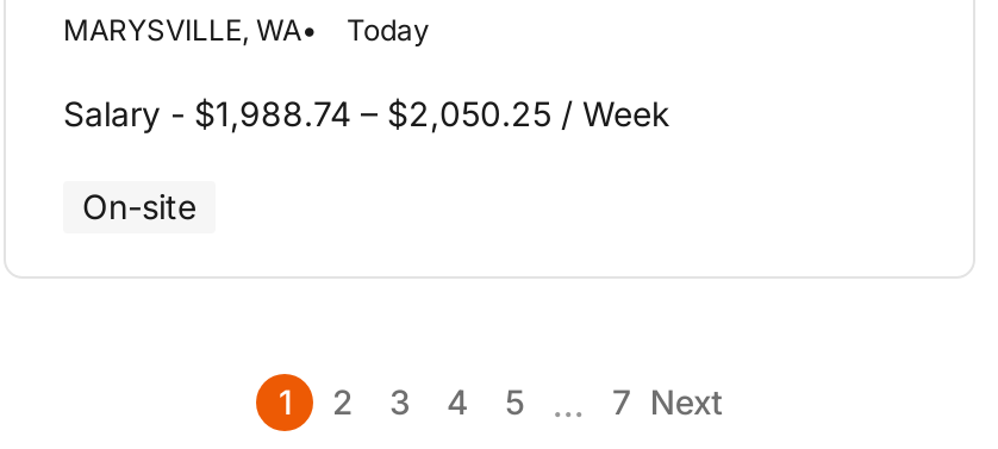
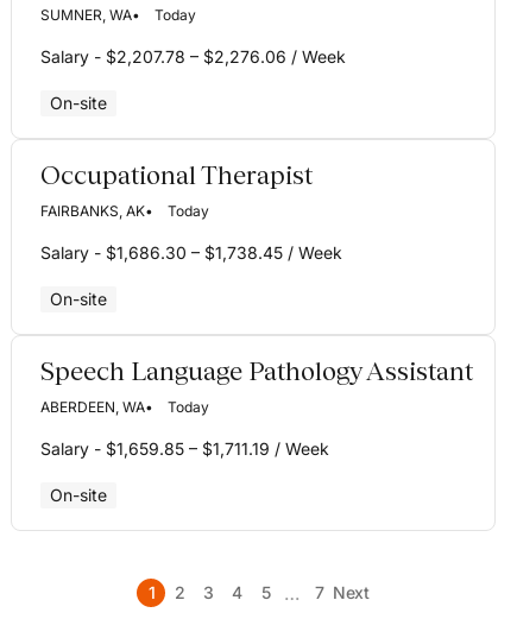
[63,12,301,48] MARYSVILLE, WA -> [40,6,132,24] SUMNER, WA
[63,93,670,133] Salary - $1,988.74 – $2,050.25 / Week -> [40,46,473,459] Salary - $2,207.78 – $2,276.06 / Week | On-site | Occupational Therapist | FAIRBANKS, AK | Today | Salary - $1,686.30 – $1,738.45 / Week | On-site | Speech Language Pathology Assistant | ABERDEEN, WA | Today | Salary - $1,659.85 – $1,711.19 / Week

